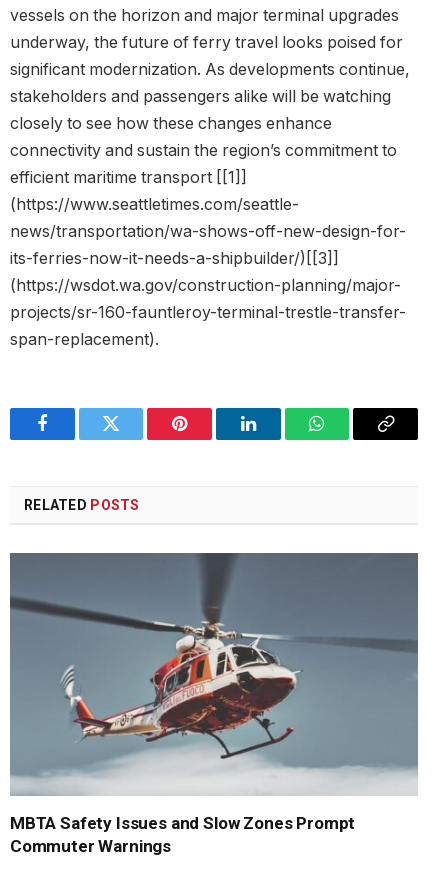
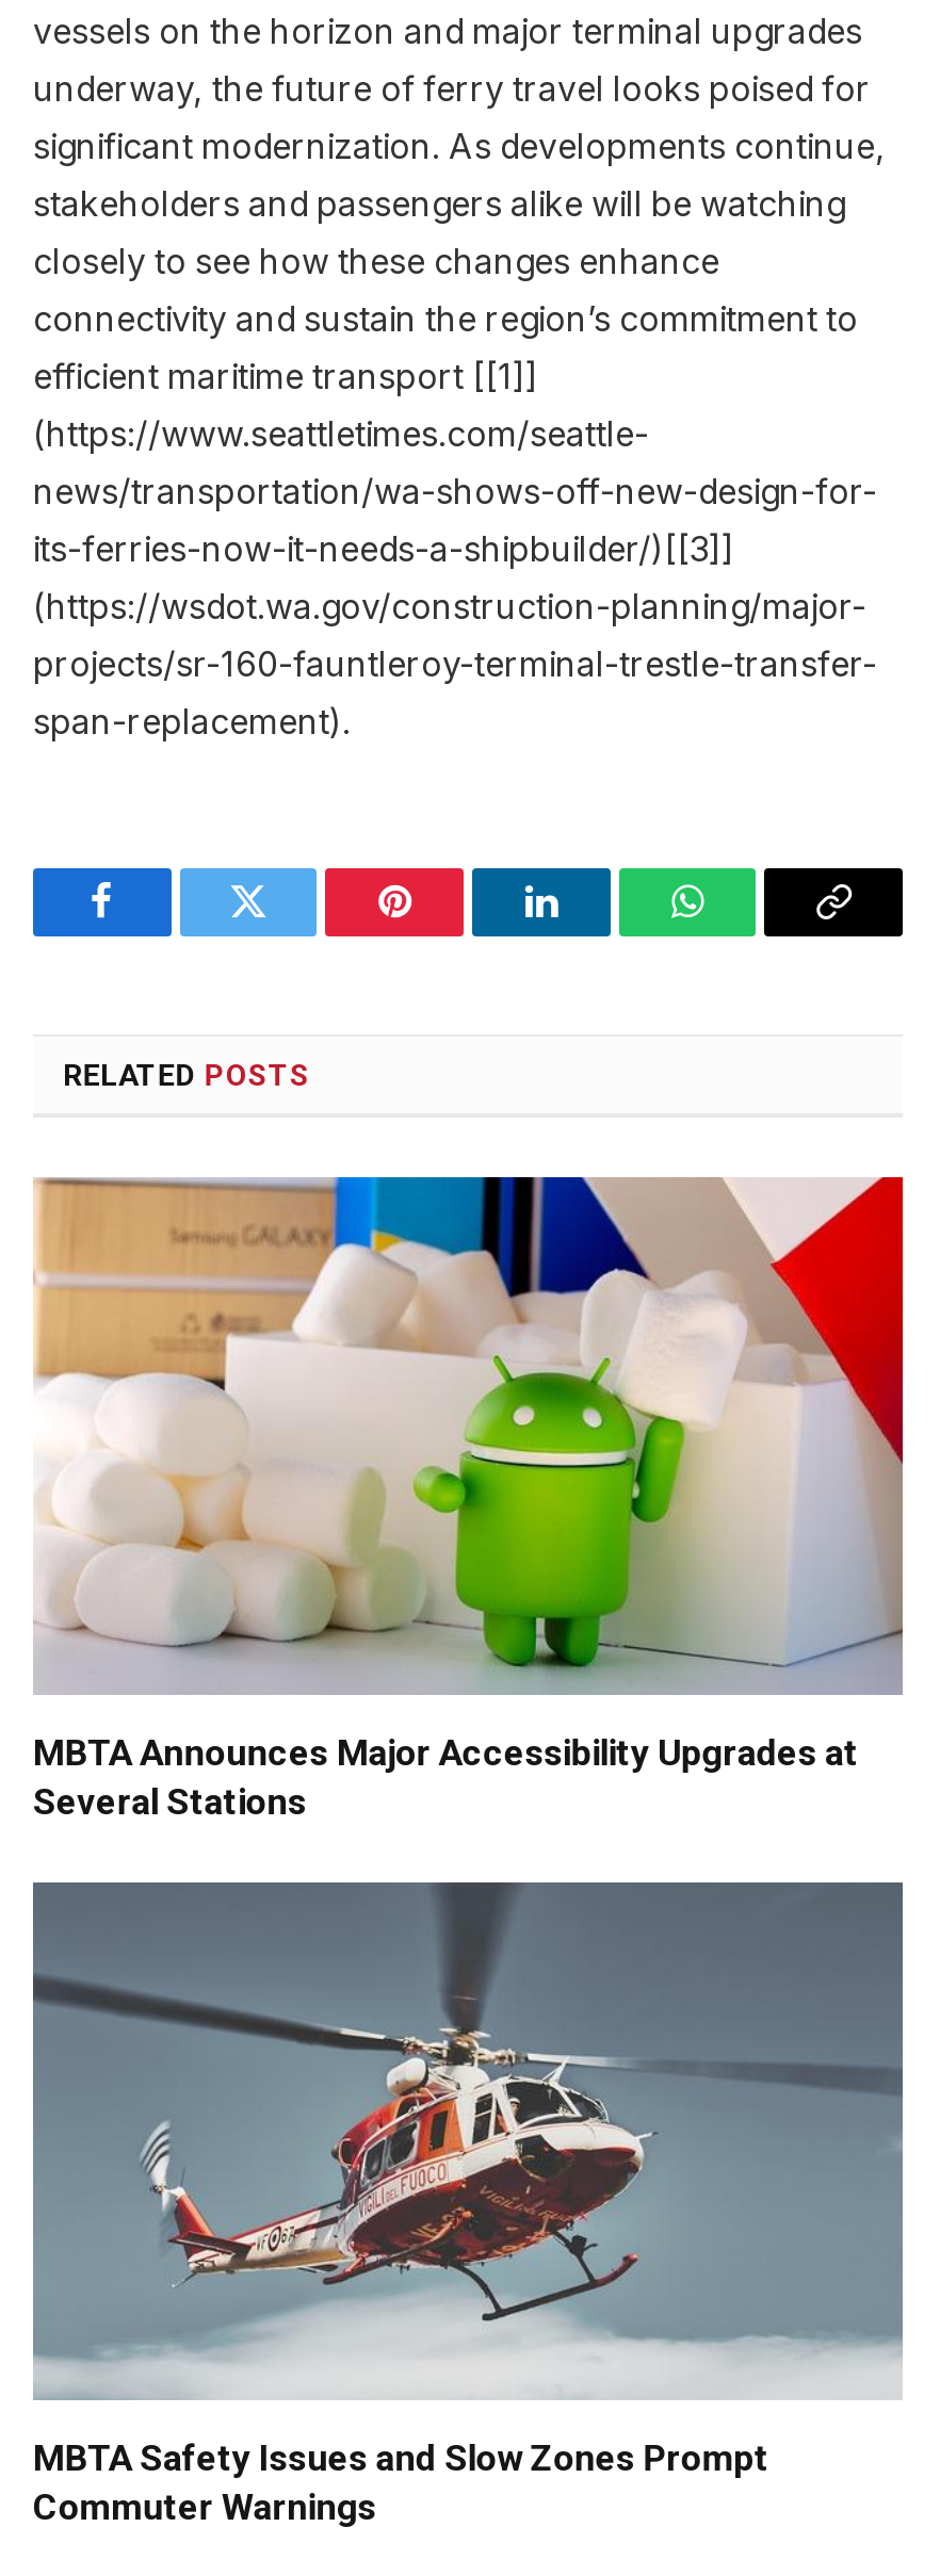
none -> [33,1175,905,1823] [image] | MBTA Announces Major Accessibility Upgrades at | Several Stations

